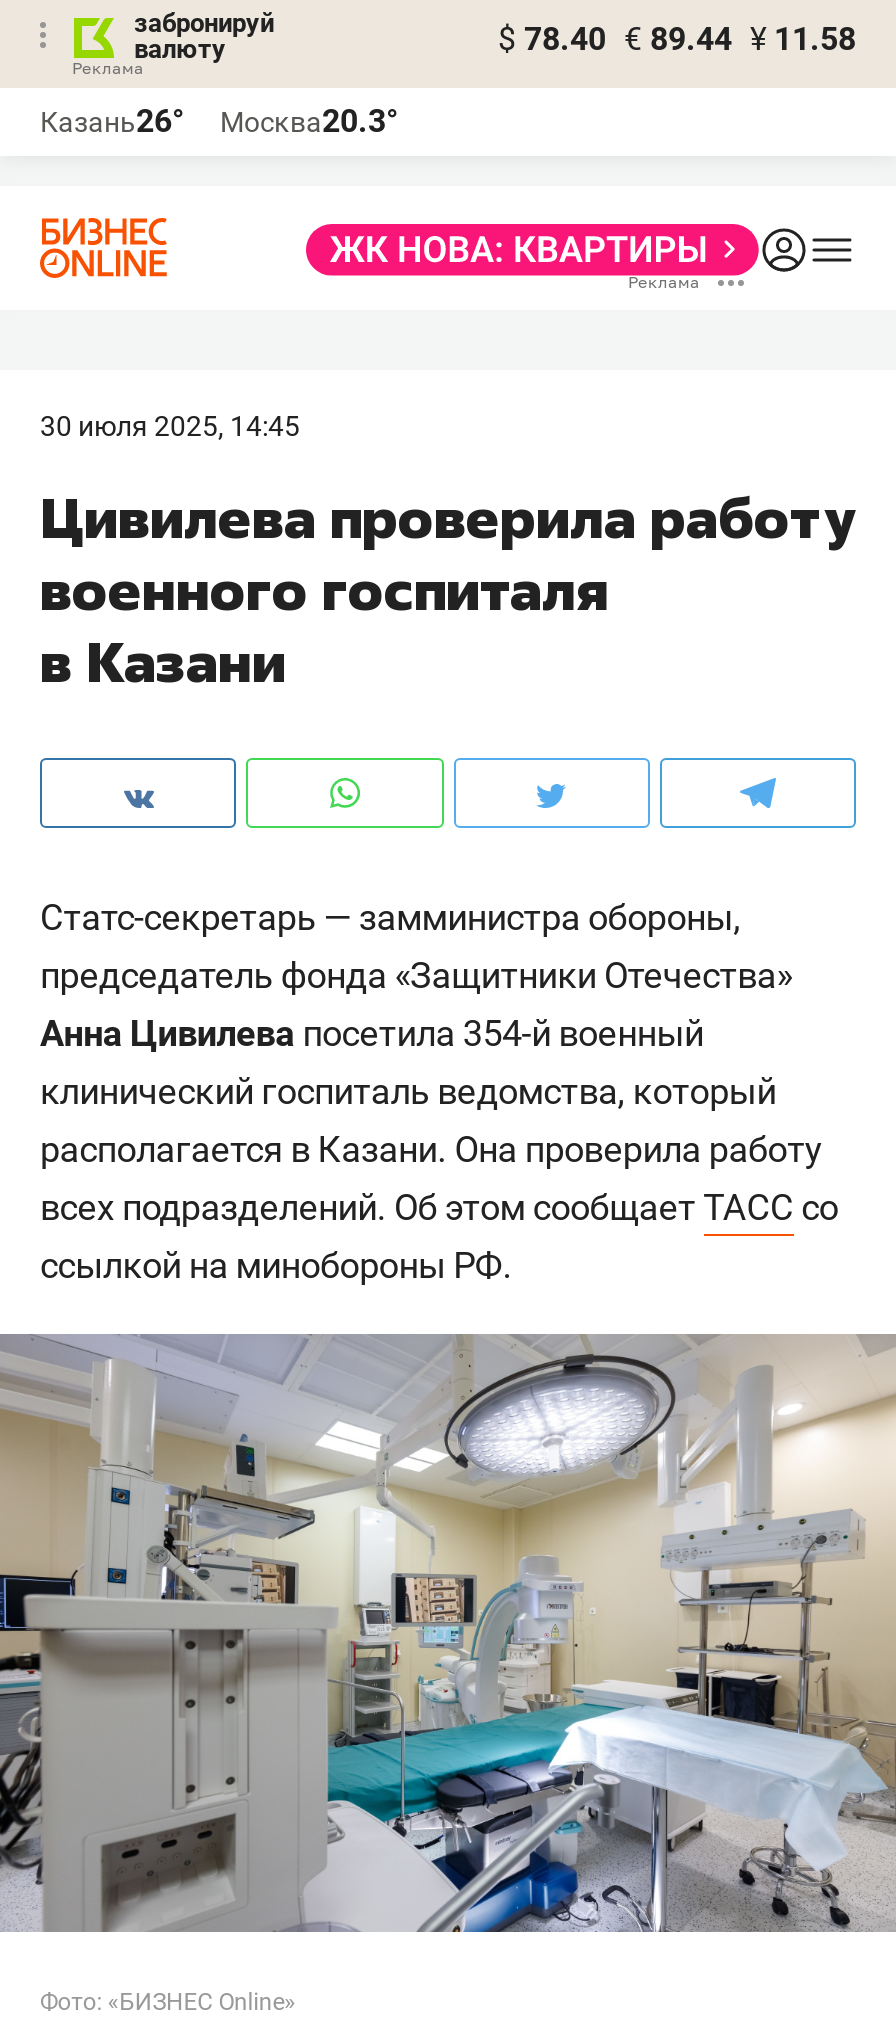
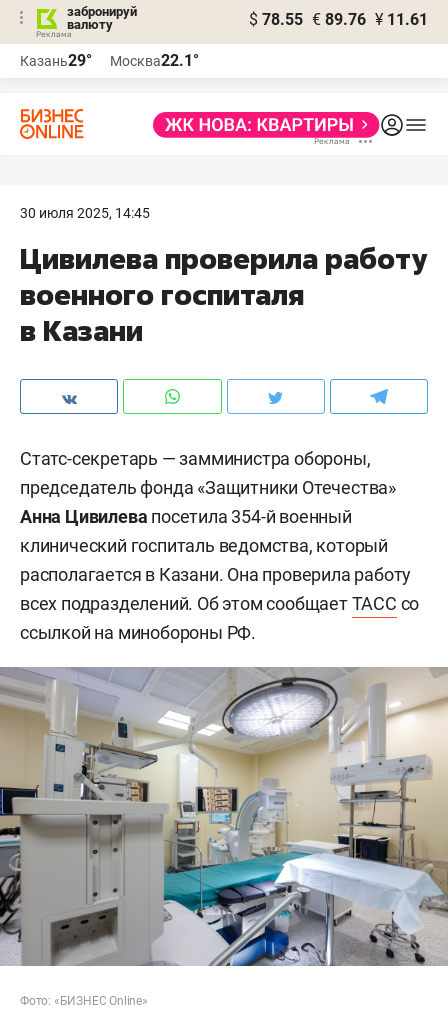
[498,20,856,58] $ 78.40 € 89.44 ¥ 11.58 -> [249,10,428,29] $ 78.55 € 89.76 ¥ 11.61
[40,102,184,140] Казань26° -> [20,51,92,70] Казань29°
[220,102,398,140] Москва20.3° -> [110,51,199,70] Москва22.1°

